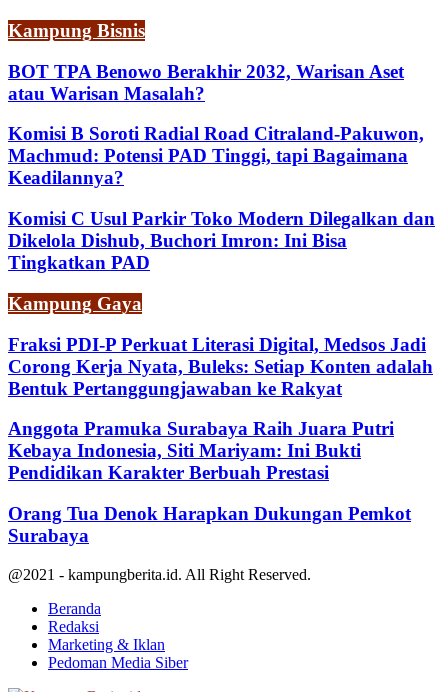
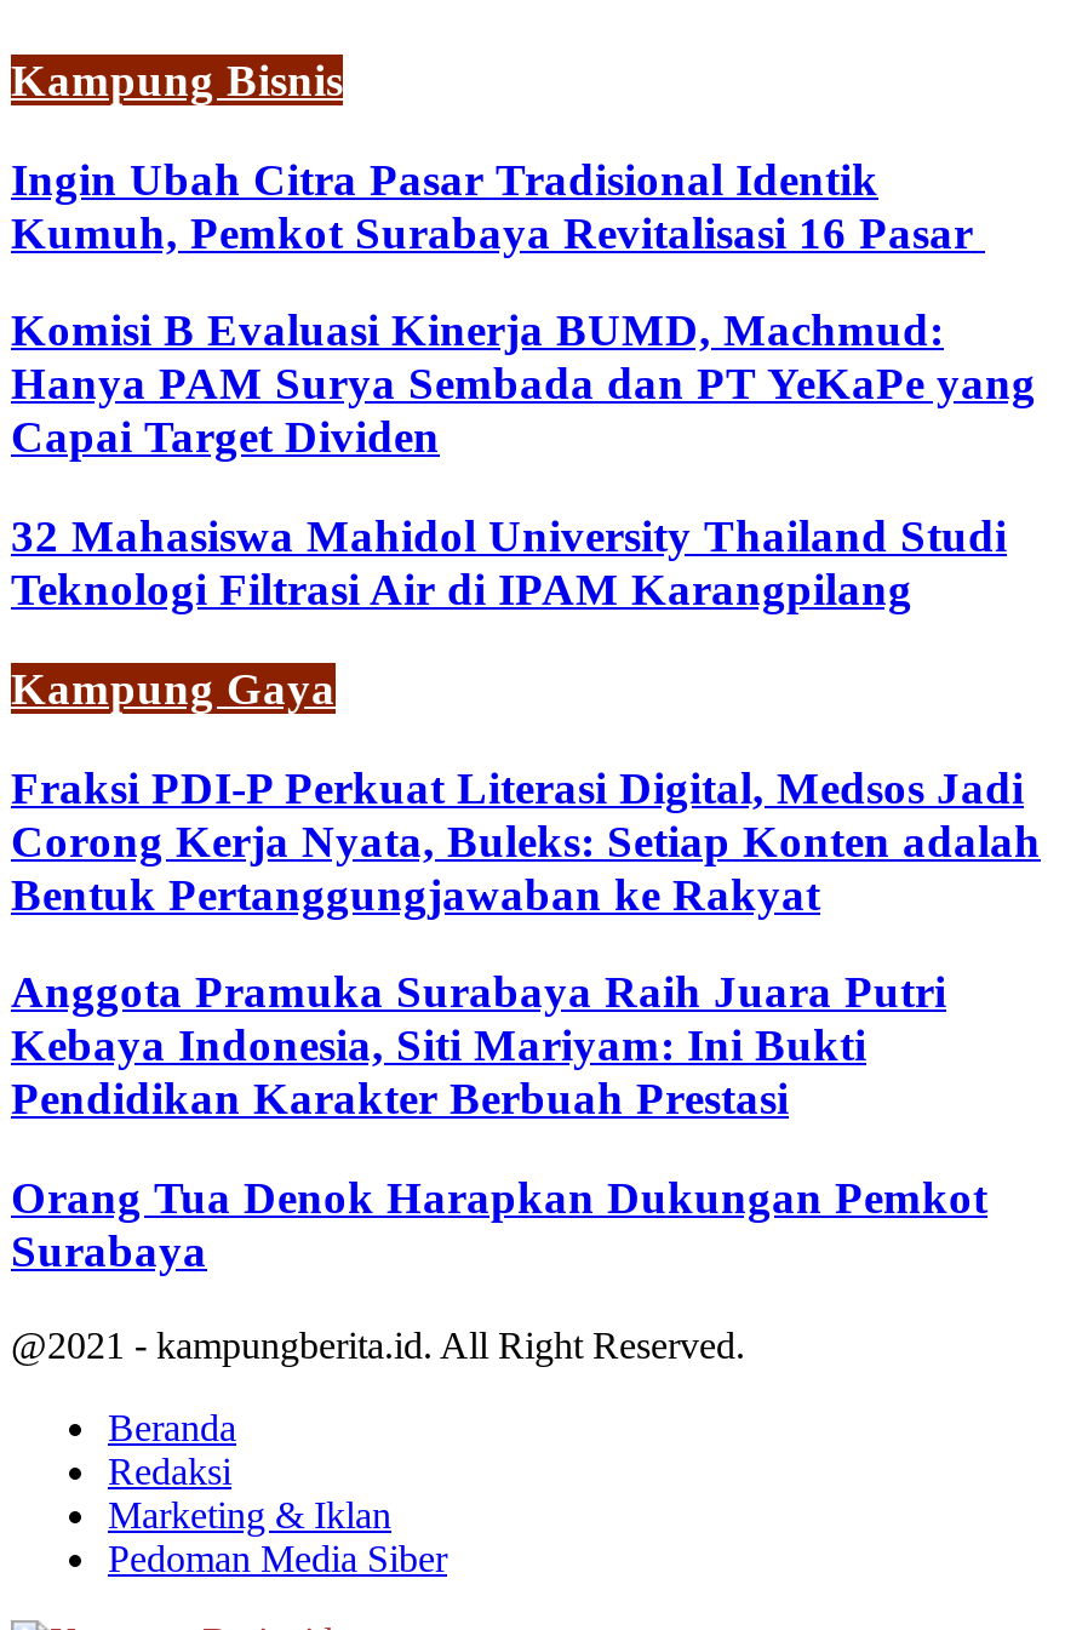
[8,61,404,104] BOT TPA Benowo Berakhir 2032, Warisan Aset | atau Warisan Masalah? -> [11,153,985,257] Ingin Ubah Citra Pasar Tradisional Identik | Kumuh, Pemkot Surabaya Revitalisasi 16 Pasar
[8,123,424,188] Komisi B Soroti Radial Road Citraland-Pakuwon, | Machmud: Potensi PAD Tinggi, tapi Bagaimana | Keadilannya? -> [11,305,1036,463] Komisi B Evaluasi Kinerja BUMD, Machmud: | Hanya PAM Surya Sembada dan PT YeKaPe yang | Capai Target Dividen
[8,208,435,273] Komisi C Usul Parkir Toko Modern Dilegalkan dan | Dikelola Dishub, Buchori Imron: Ini Bisa | Tingkatkan PAD -> [11,511,1007,615] 32 Mahasiswa Mahidol University Thailand Studi | Teknologi Filtrasi Air di IPAM Karangpilang

